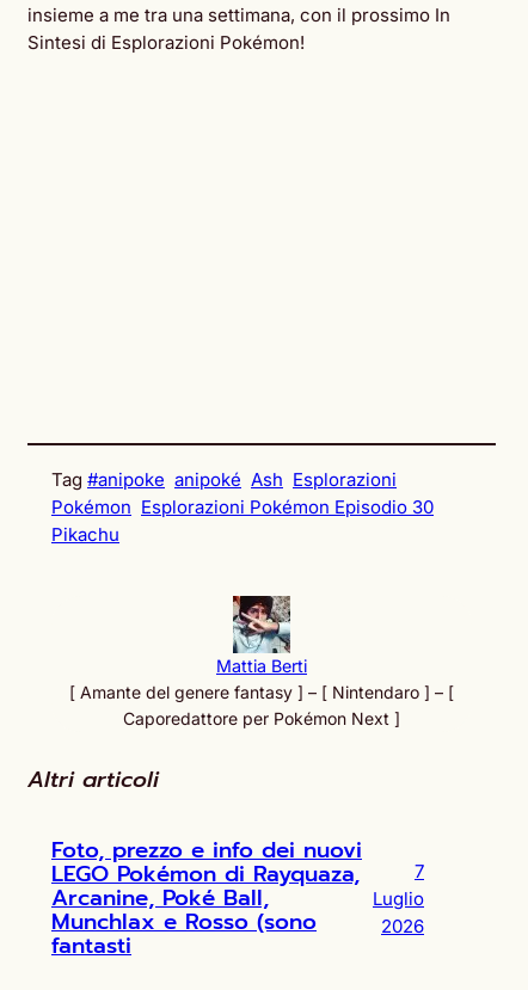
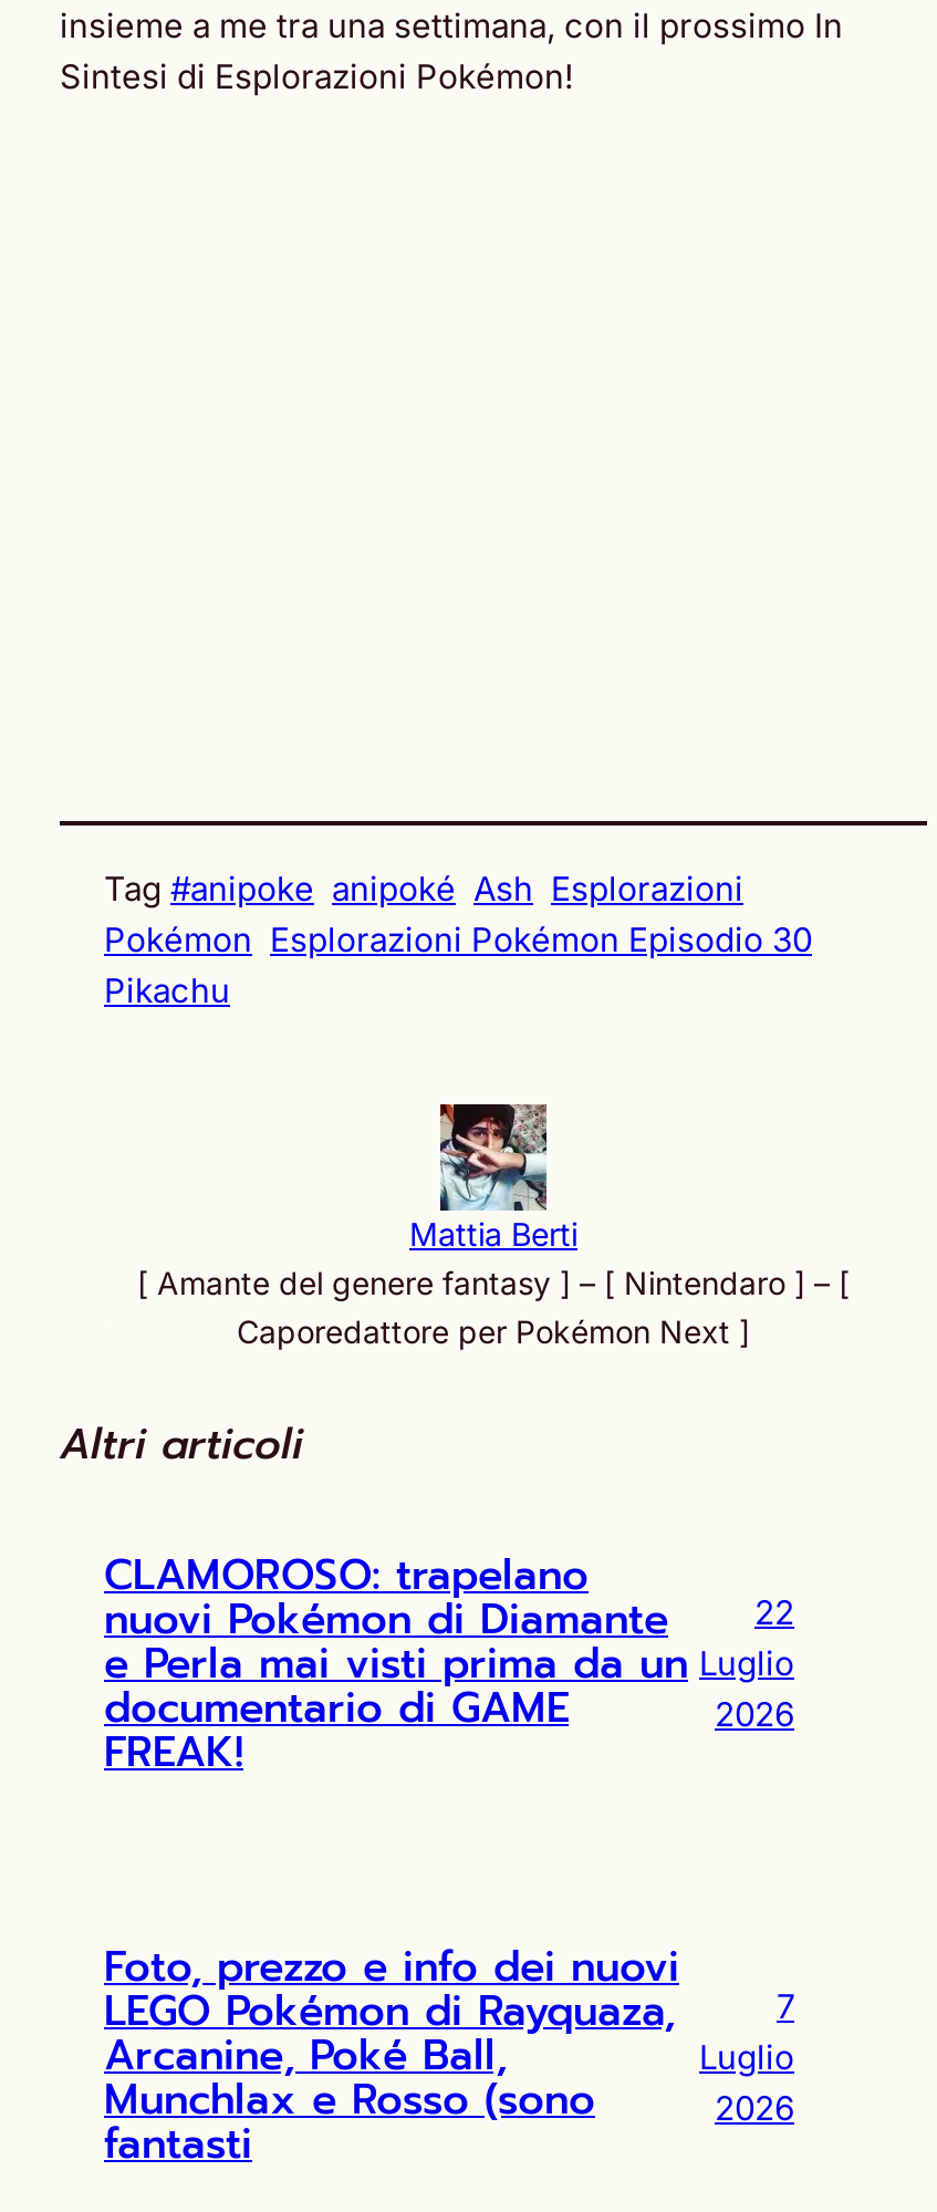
none -> [104,1545,688,1784] CLAMOROSO: trapelano | nuovi Pokémon di Diamante | e Perla mai visti prima da un | documentario di GAME | FREAK!
none -> [699,1592,794,1736] 22 | Luglio | 2026

